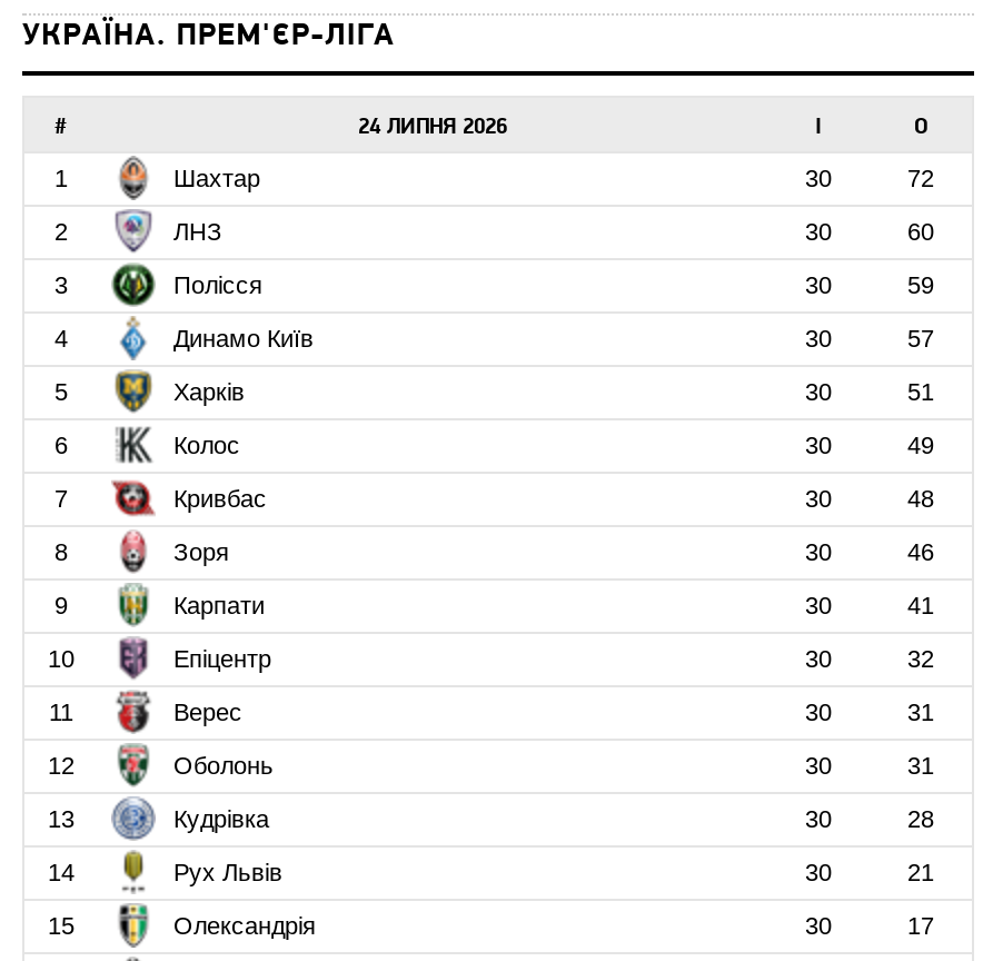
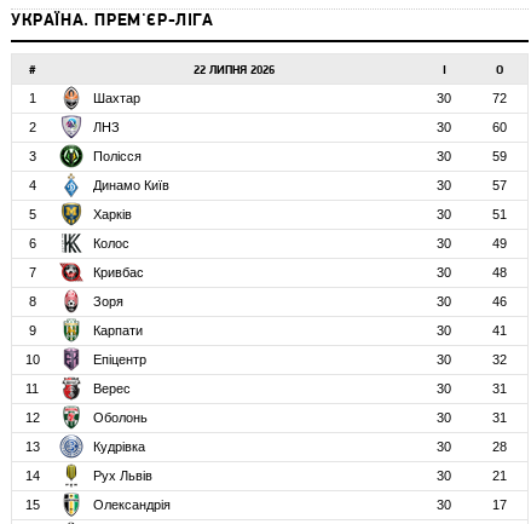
[358,117,507,141] 24 ЛИПНЯ 2026 -> [194,65,275,78] 22 ЛИПНЯ 2026

